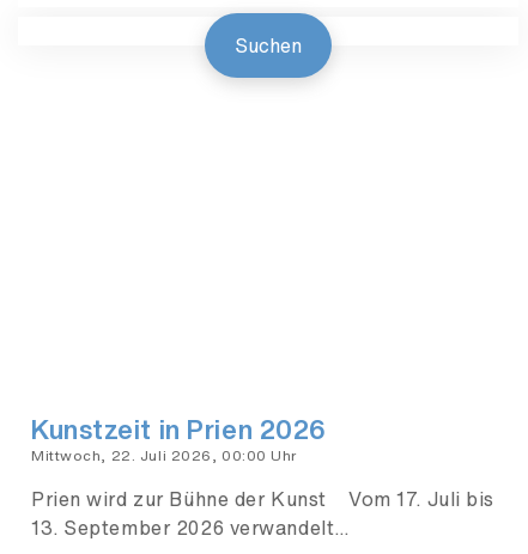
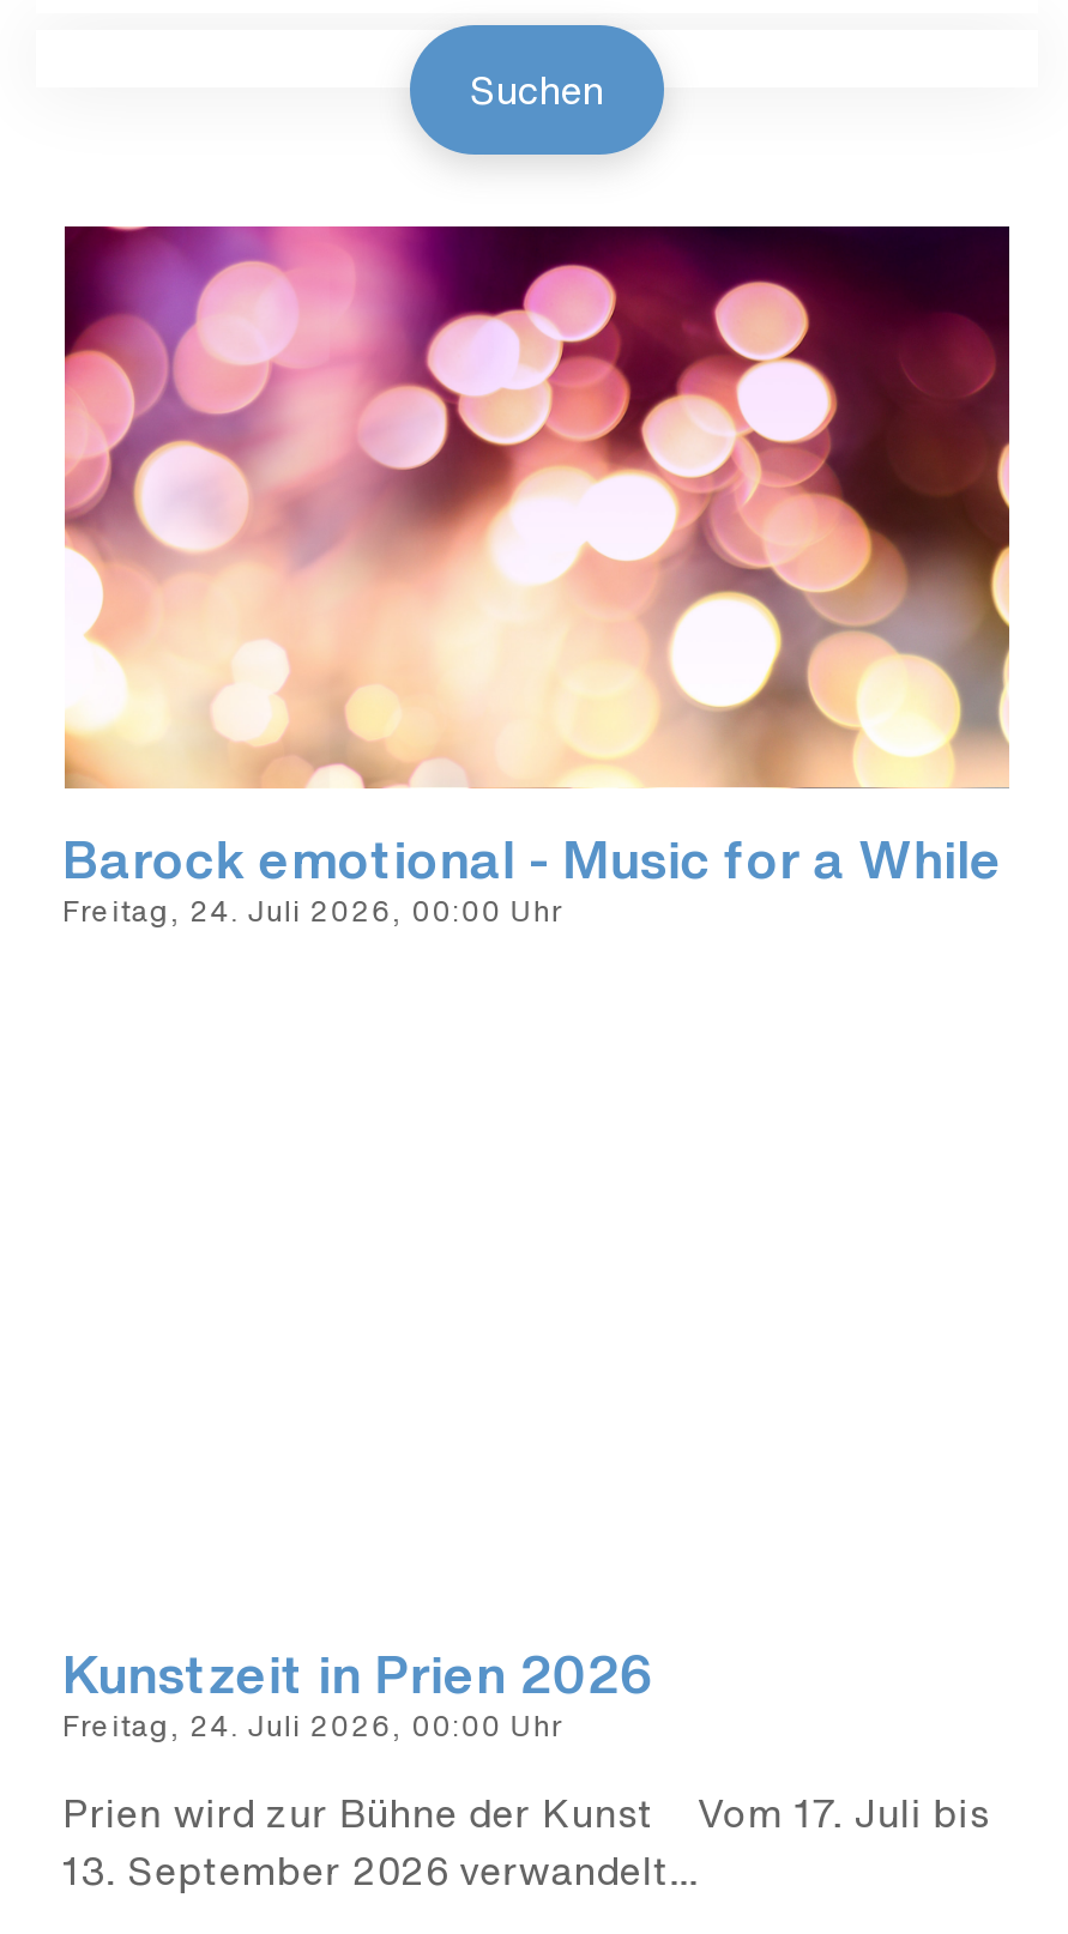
none -> [62,223,1012,930] [image] | Barock emotional - Music for a While | Freitag, 24. Juli 2026, 00:00 Uhr
[31,445,297,466] Mittwoch, 22. Juli 2026, 00:00 Uhr -> [62,1704,562,1745] Freitag, 24. Juli 2026, 00:00 Uhr

